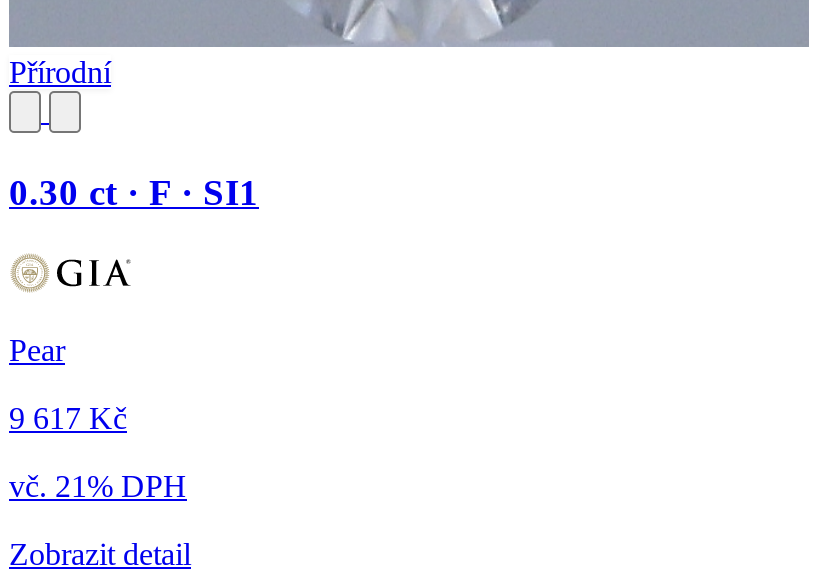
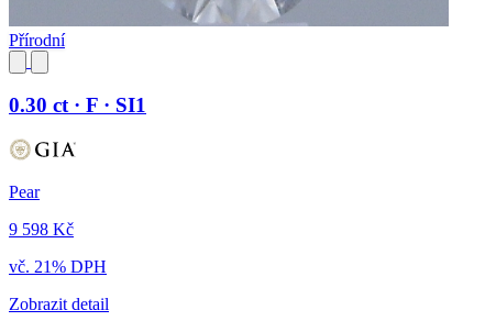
[9,400,127,434] 9 617 Kč -> [9,220,74,239] 9 598 Kč

